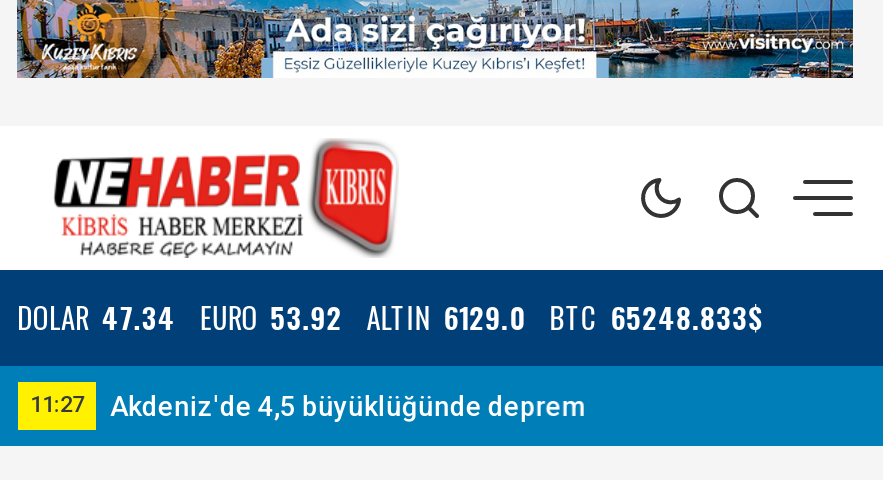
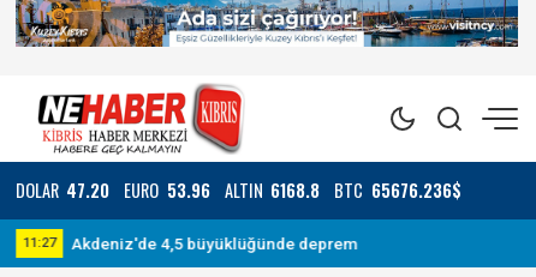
[17,296,764,338] DOLAR 47.34 EURO 53.92 ALTIN 6129.0 BTC 65248.833$ -> [16,177,461,203] DOLAR 47.20 EURO 53.96 ALTIN 6168.8 BTC 65676.236$

